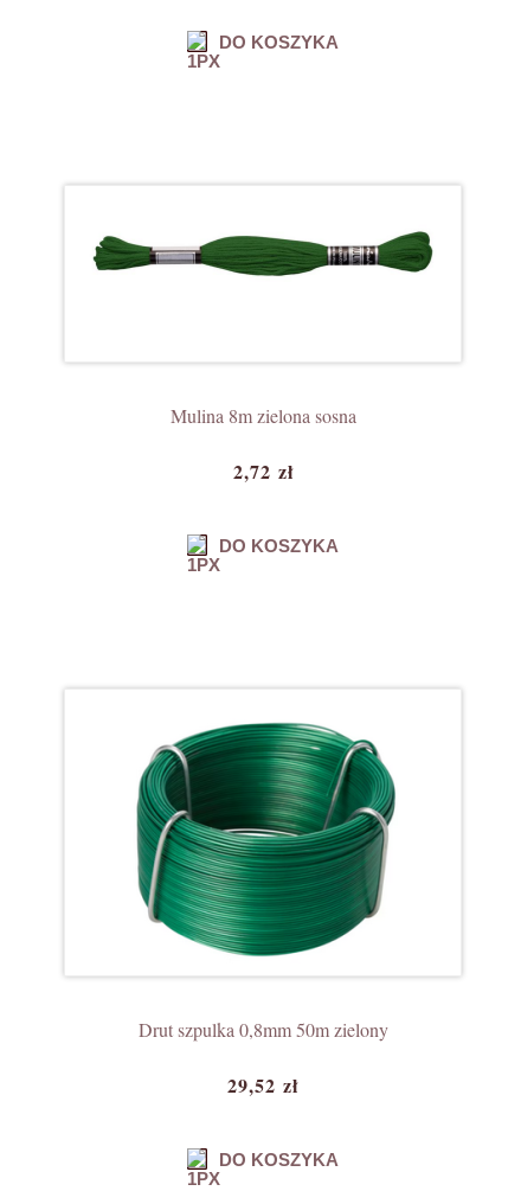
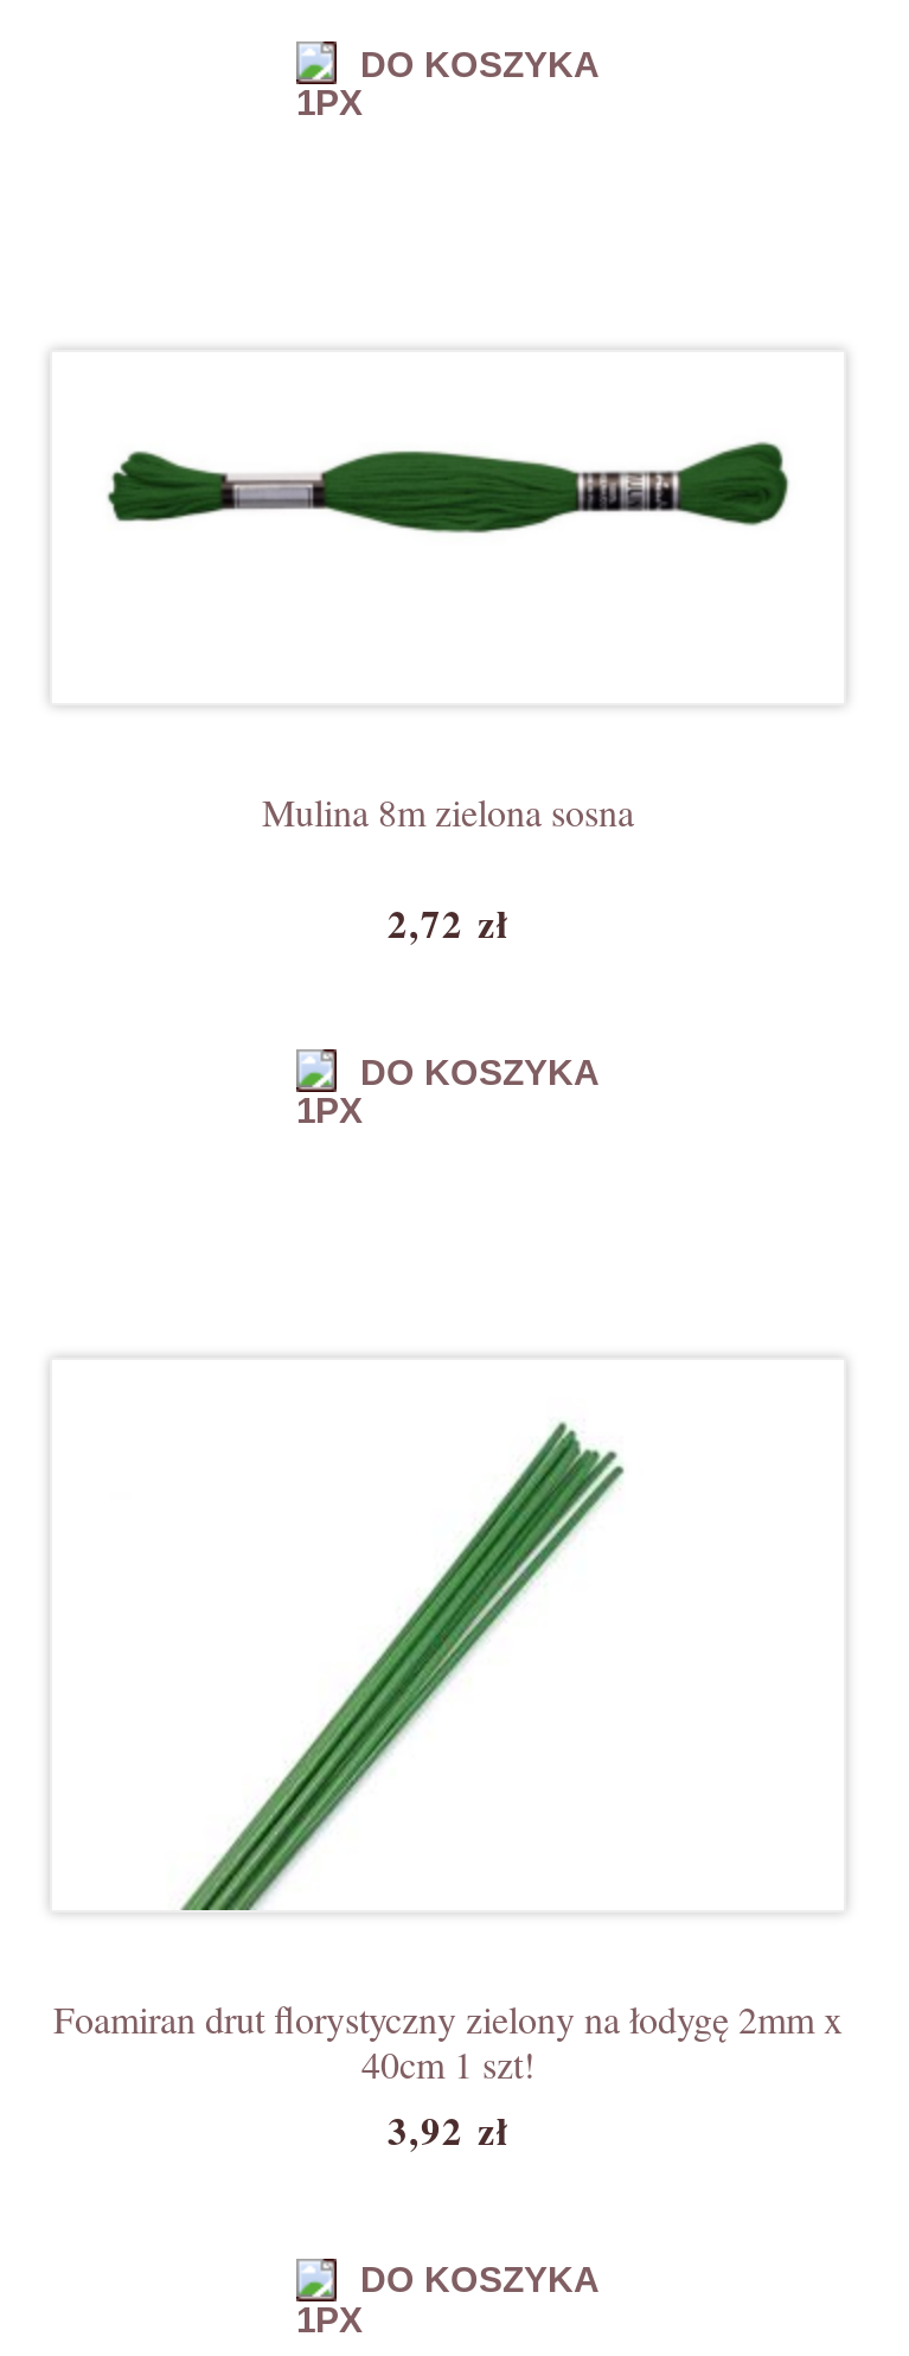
[136,722,397,966] [image] -> [180,1419,713,1913] [image]
[138,1017,388,1098] Drut szpulka 0,8mm 50m zielony | 29,52 zł -> [53,1993,843,2156] Foamiran drut florystyczny zielony na łodygę 2mm x | 40cm 1 szt! | 3,92 zł

